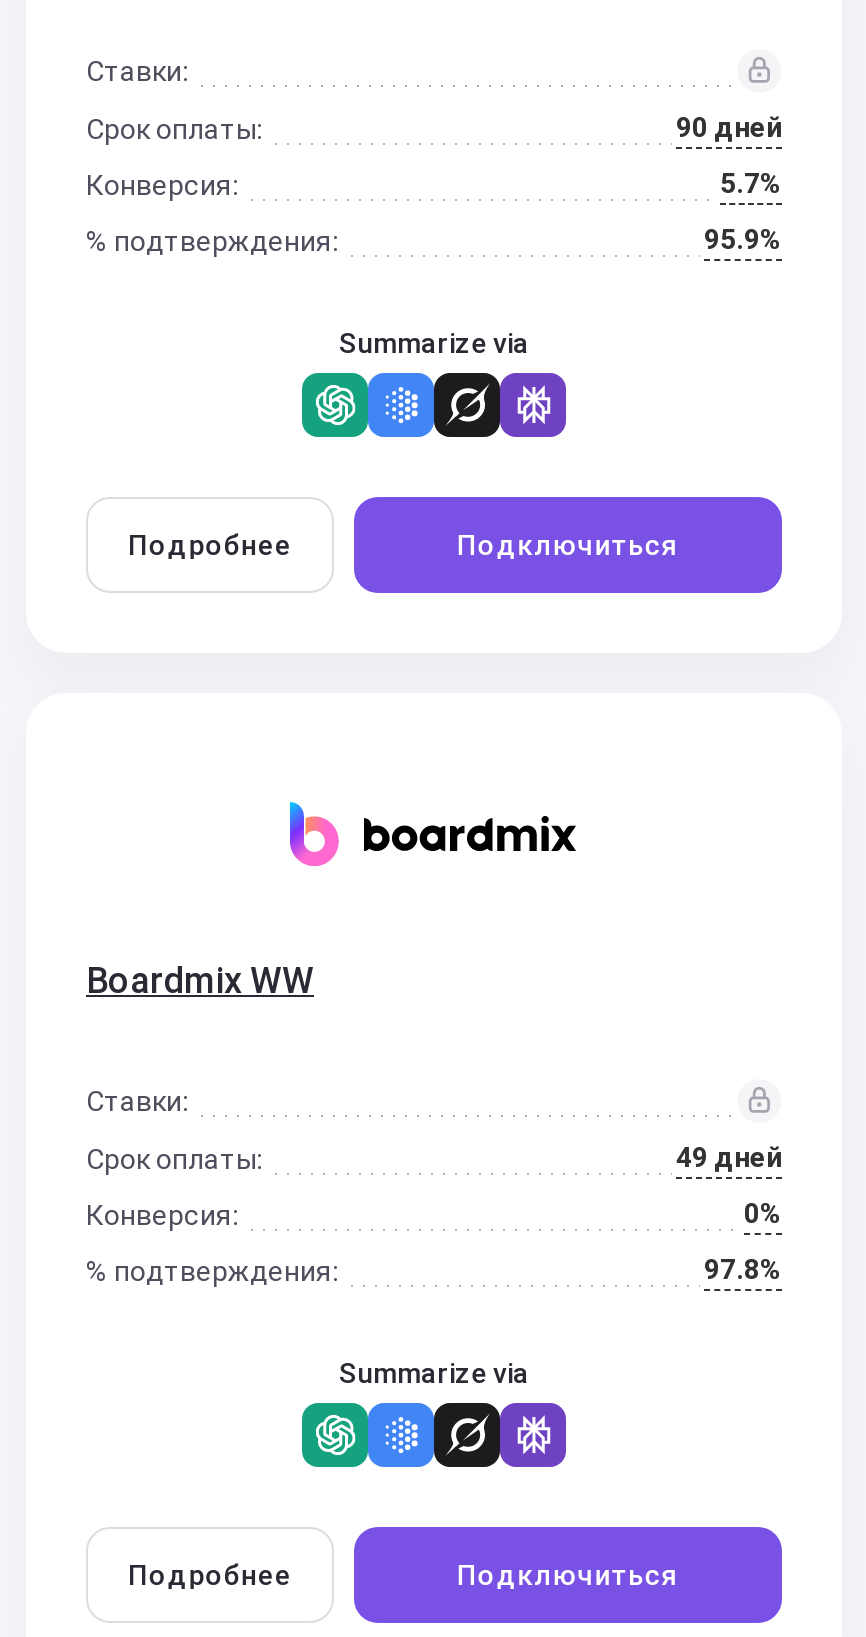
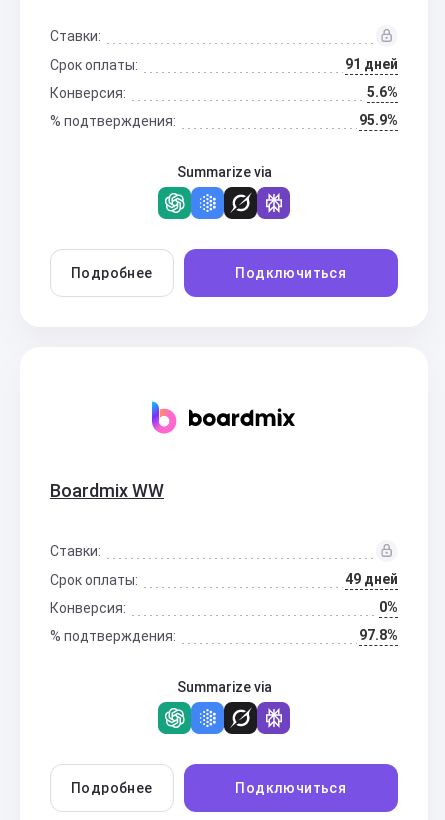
[676,111,782,143] 90 дней -> [345,56,398,72] 91 дней
[720,167,782,199] 5.7% -> [367,84,398,100] 5.6%

